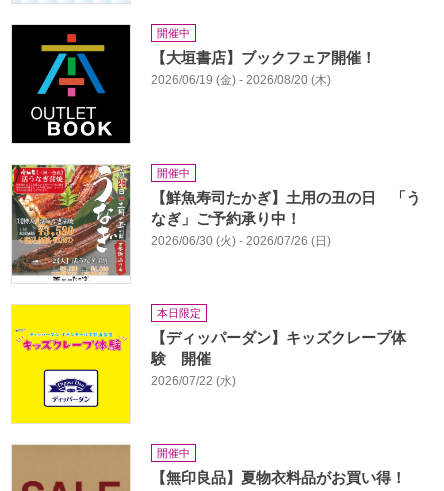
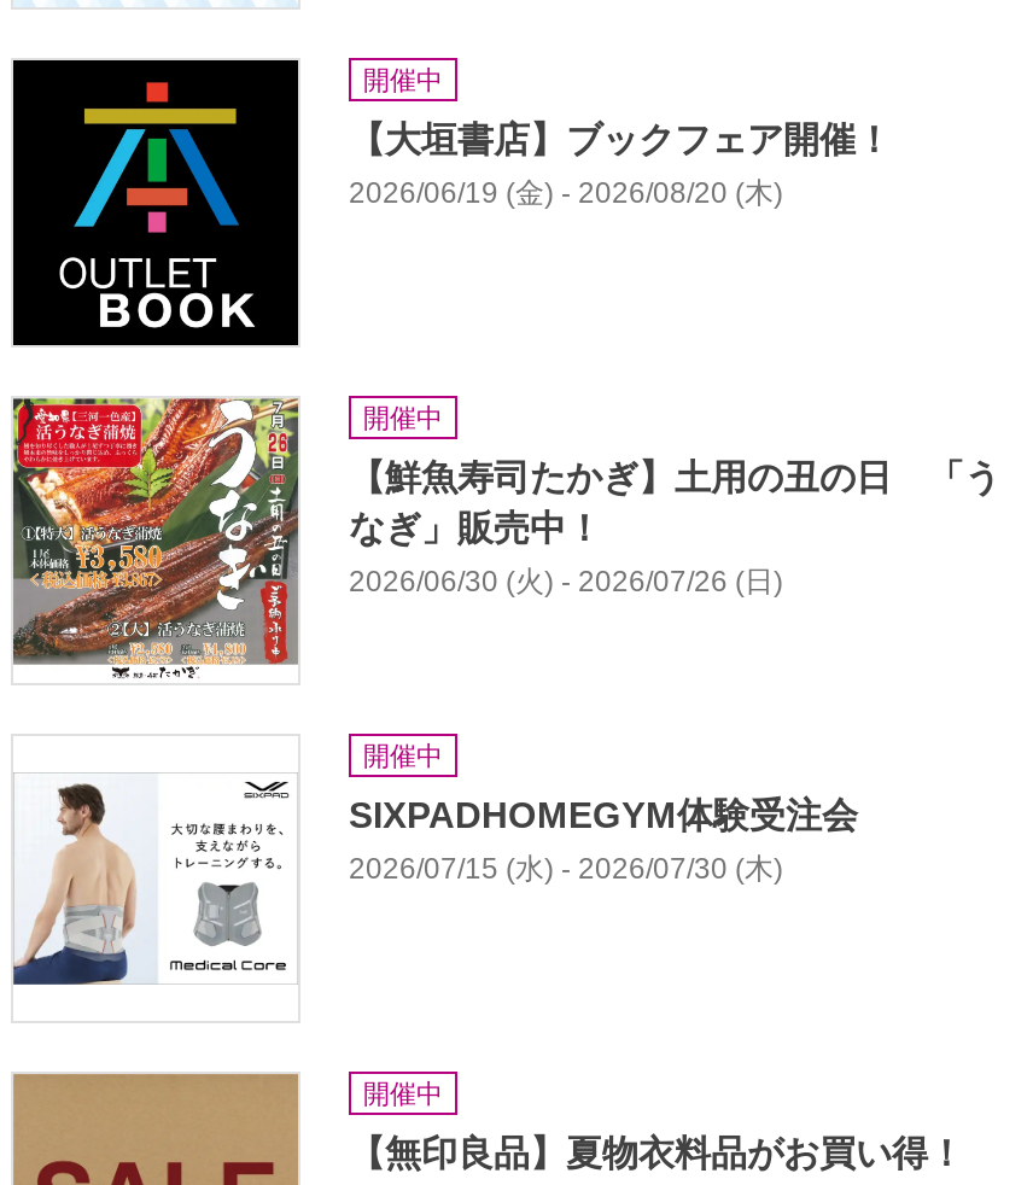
[151,210,301,227] なぎ」ご予約承り中！ -> [349,507,602,548] なぎ」販売中！
[11,304,406,424] [image] | 【ディッパーダン】キッズクレープ体 | 験 開催 | 2026/07/22 (水) -> [11,736,858,1021] [image] | SIXPADHOMEGYM体験受注会 | 2026/07/15 (水) - 2026/07/30 (木)
[157,307,201,319] 本日限定 -> [363,741,443,770] 開催中

